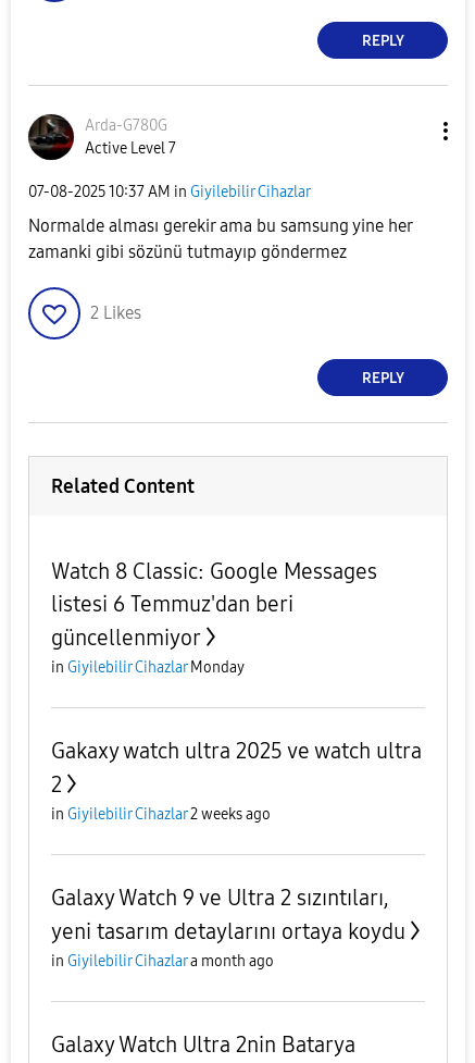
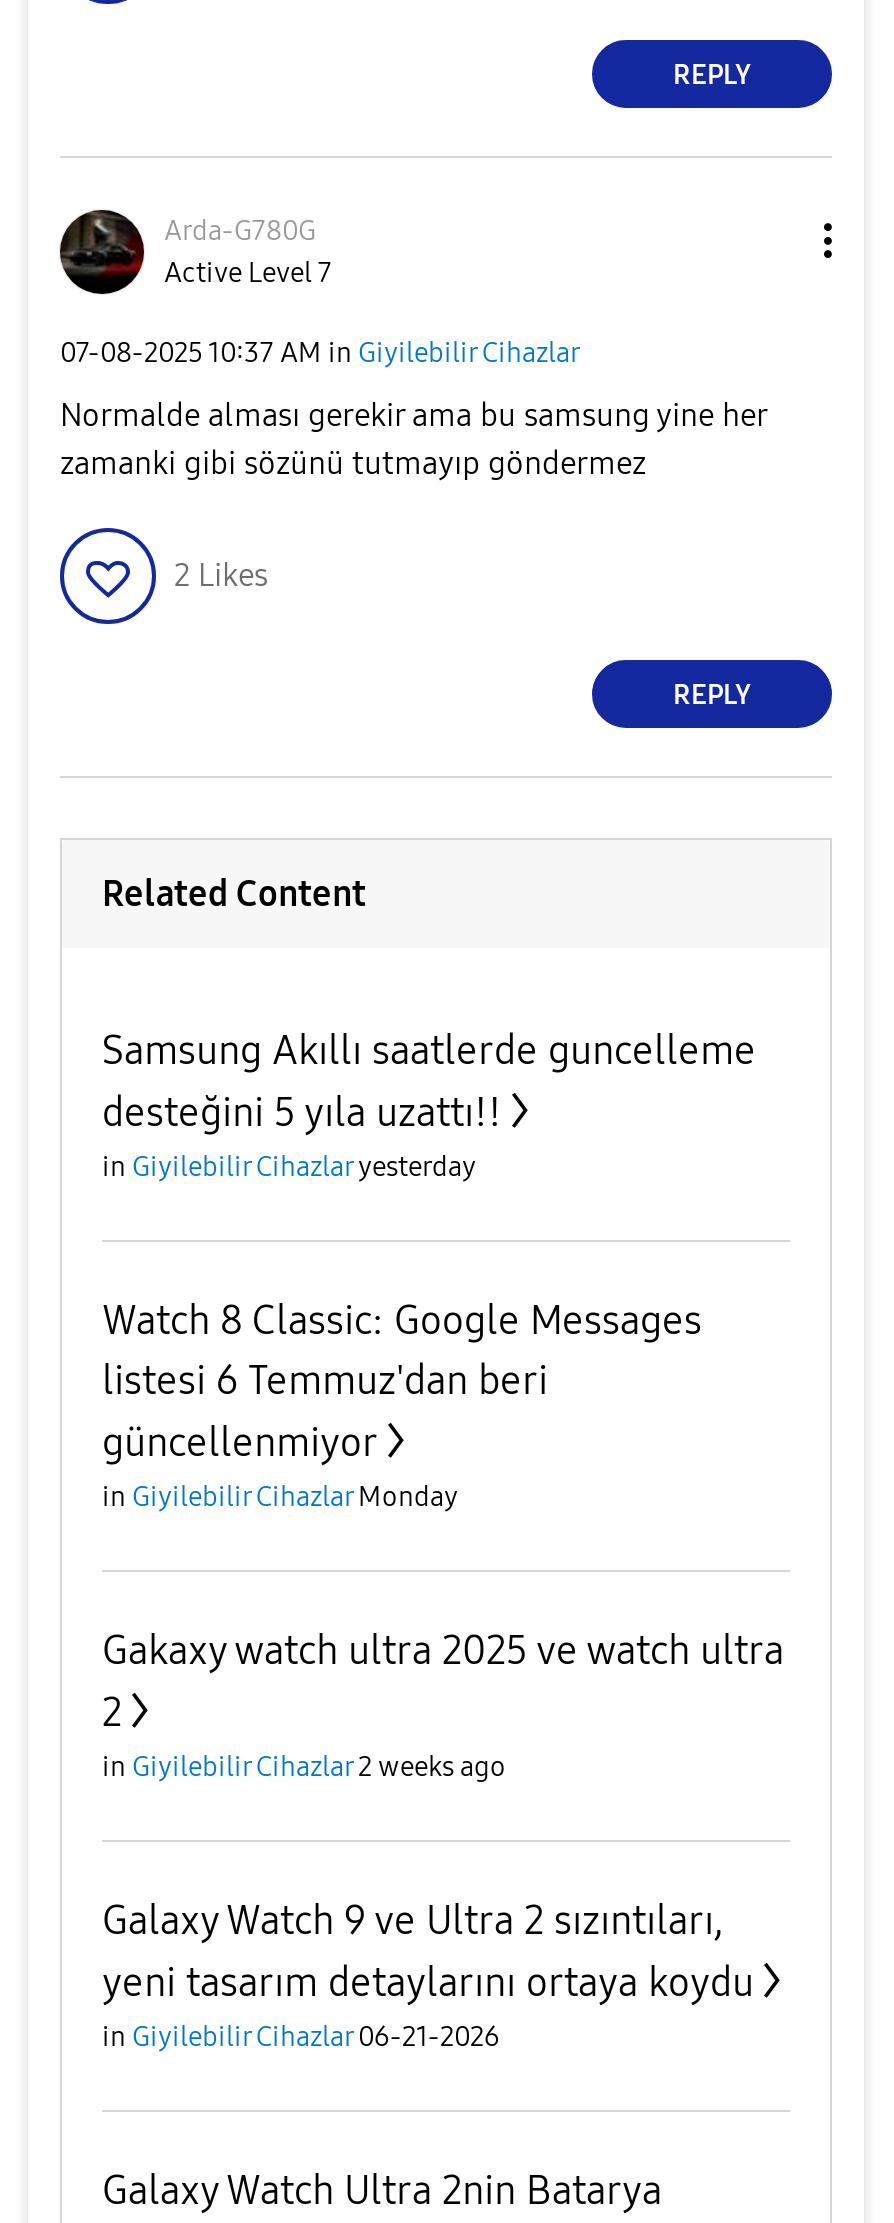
none -> [102,1026,756,1184] Samsung Akıllı saatlerde guncelleme | desteğini 5 yıla uzattı!! | in Giyilebilir Cihazlar yesterday
[51,952,274,971] in Giyilebilir Cihazlar a month ago -> [102,2020,500,2054] in Giyilebilir Cihazlar 06-21-2026

